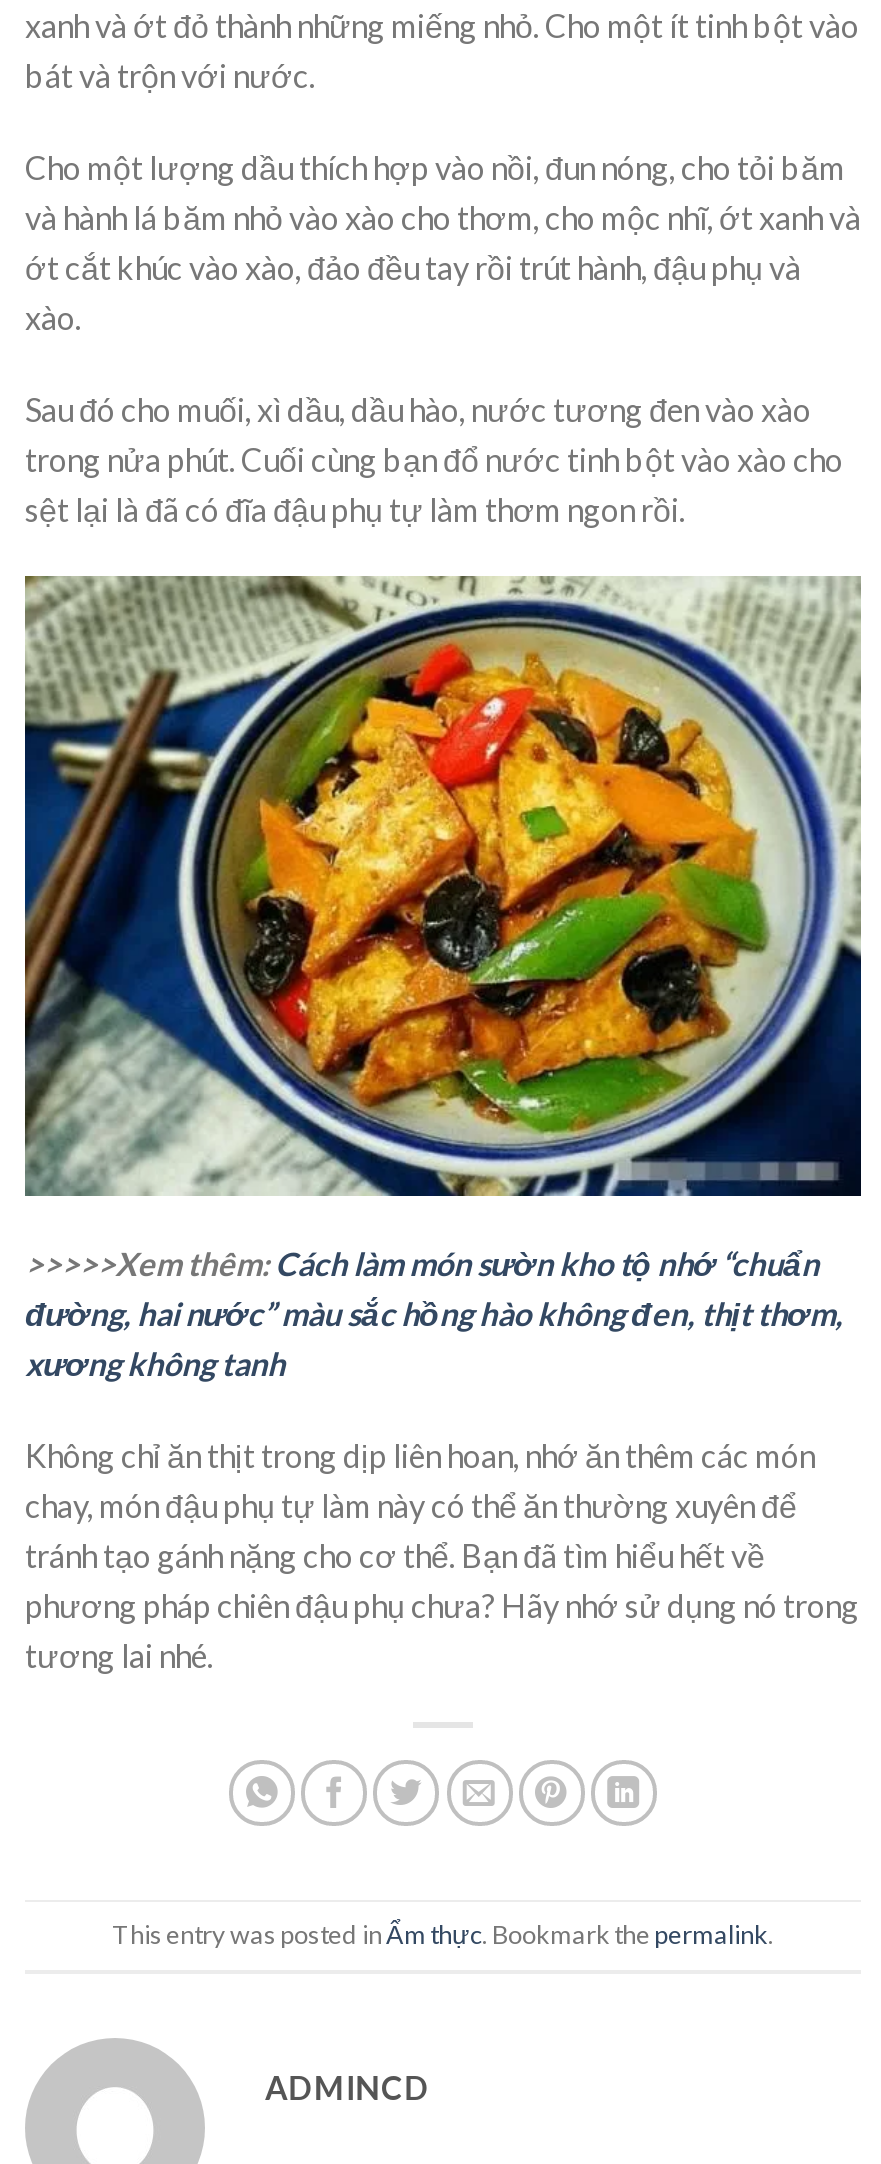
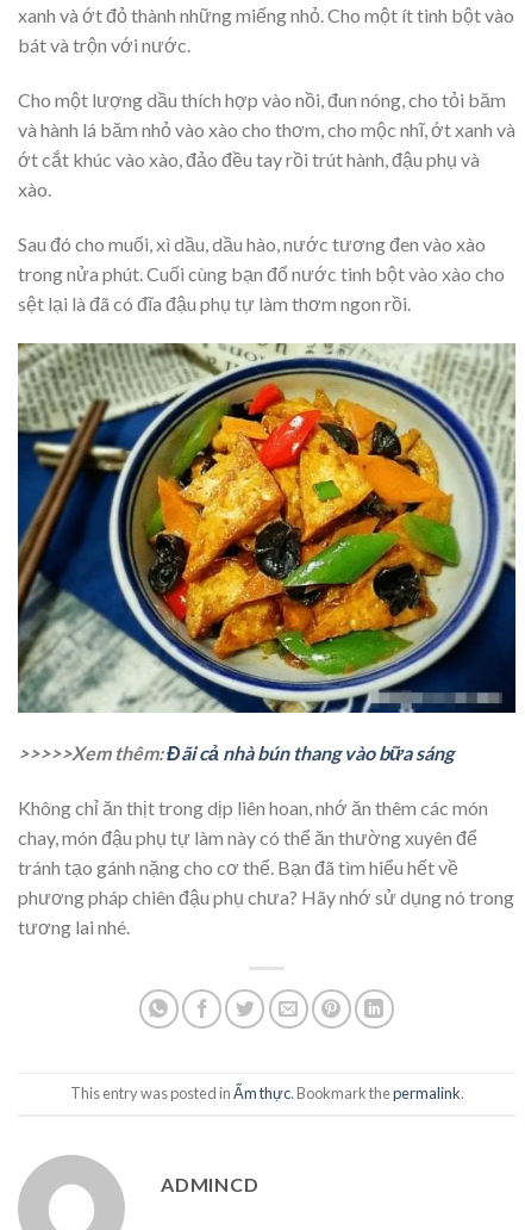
[25,1244,843,1382] >>>>>Xem thêm: Cách làm món sườn kho tộ nhớ “chuẩn | đường, hai nước” màu sắc hồng hào không đen, thịt thơm, | xương không tanh -> [18,741,454,764] >>>>>Xem thêm:Đãi cả nhà bún thang vào bữa sáng

